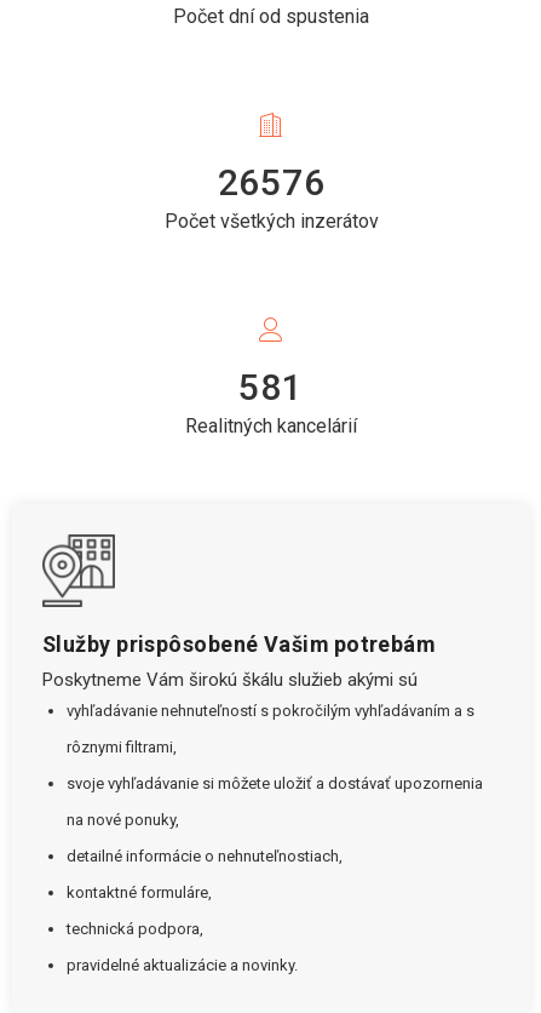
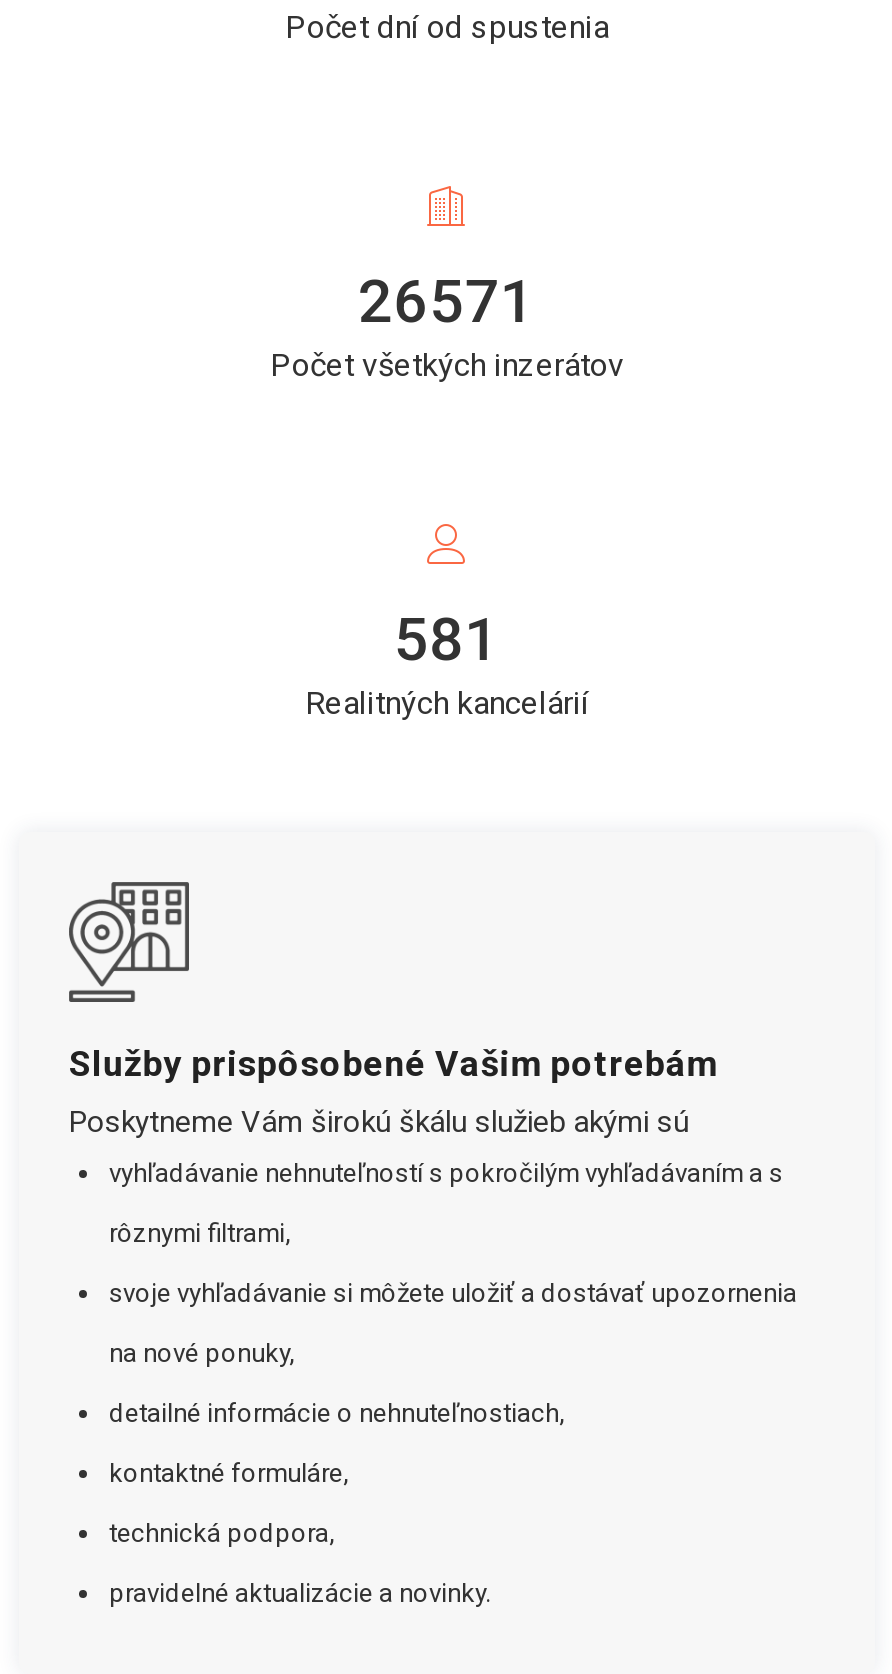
[217,161,325,204] 26576 -> [358,266,536,336] 26571

